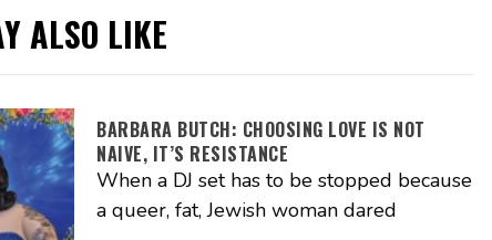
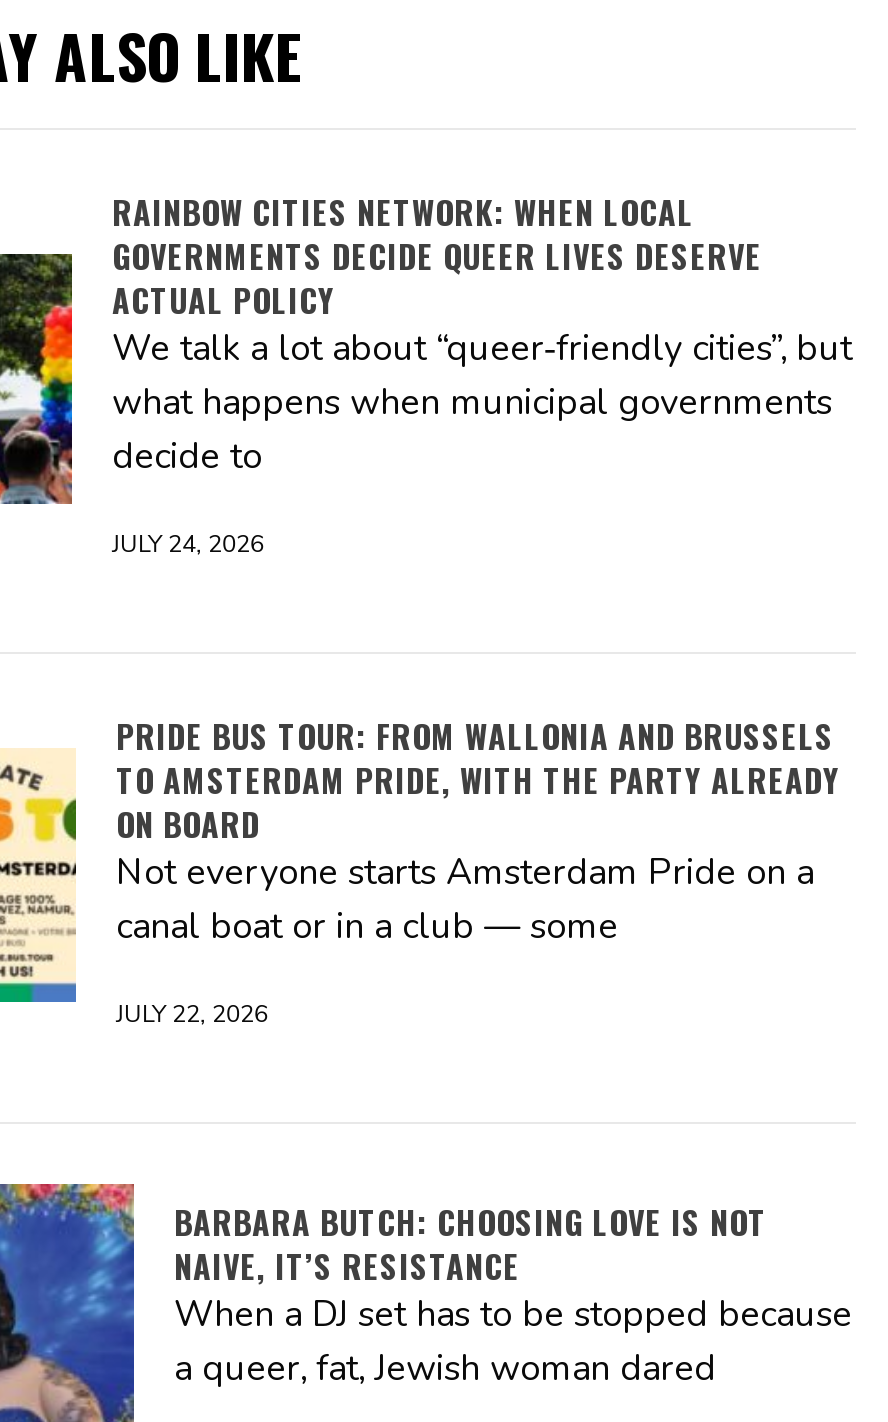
none -> [6,189,852,561] [image] | RAINBOW CITIES NETWORK: WHEN LOCAL | GOVERNMENTS DECIDE QUEER LIVES DESERVE | ACTUAL POLICY | We talk a lot about “queer‑friendly cities”, but | what happens when municipal governments | decide to | JULY 24, 2026
none -> [6,713,840,1031] [image] | PRIDE BUS TOUR: FROM WALLONIA AND BRUSSELS | TO AMSTERDAM PRIDE, WITH THE PARTY ALREADY | ON BOARD | Not everyone starts Amsterdam Pride on a | canal boat or in a club — some | JULY 22, 2026

